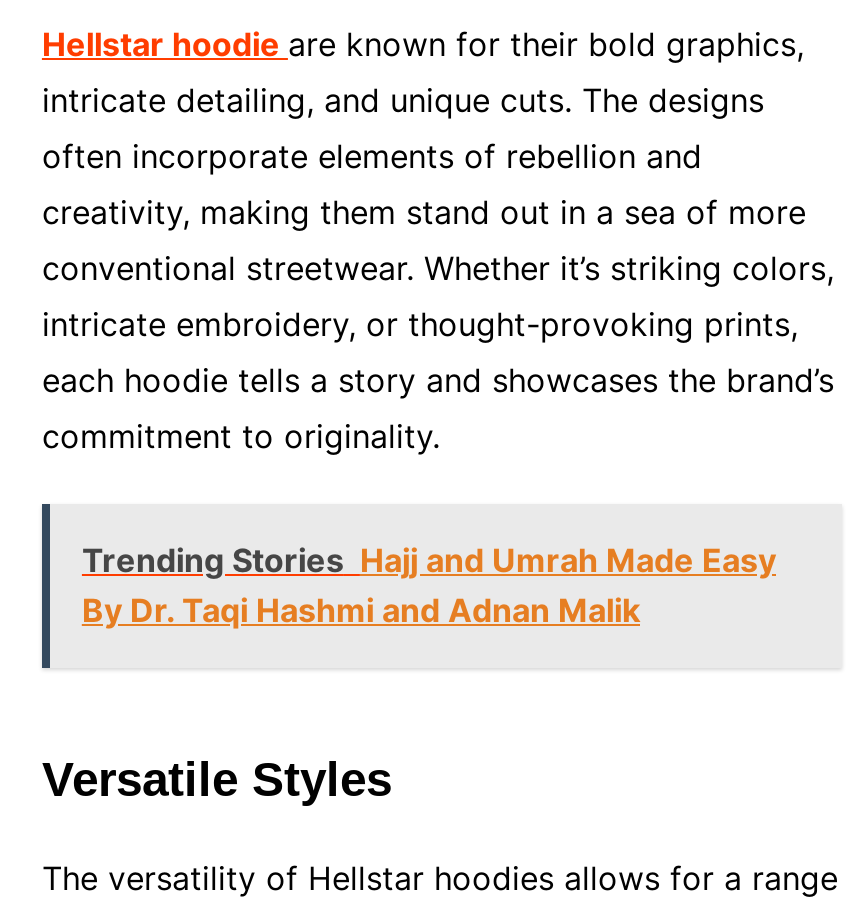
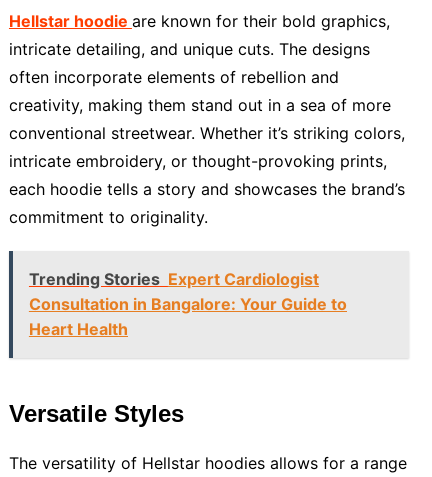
[82,540,776,630] Trending Stories Hajj and Umrah Made Easy | By Dr. Taqi Hashmi and Adnan Malik -> [29,269,347,339] Trending Stories Expert Cardiologist | Consultation in Bangalore: Your Guide to | Heart Health

